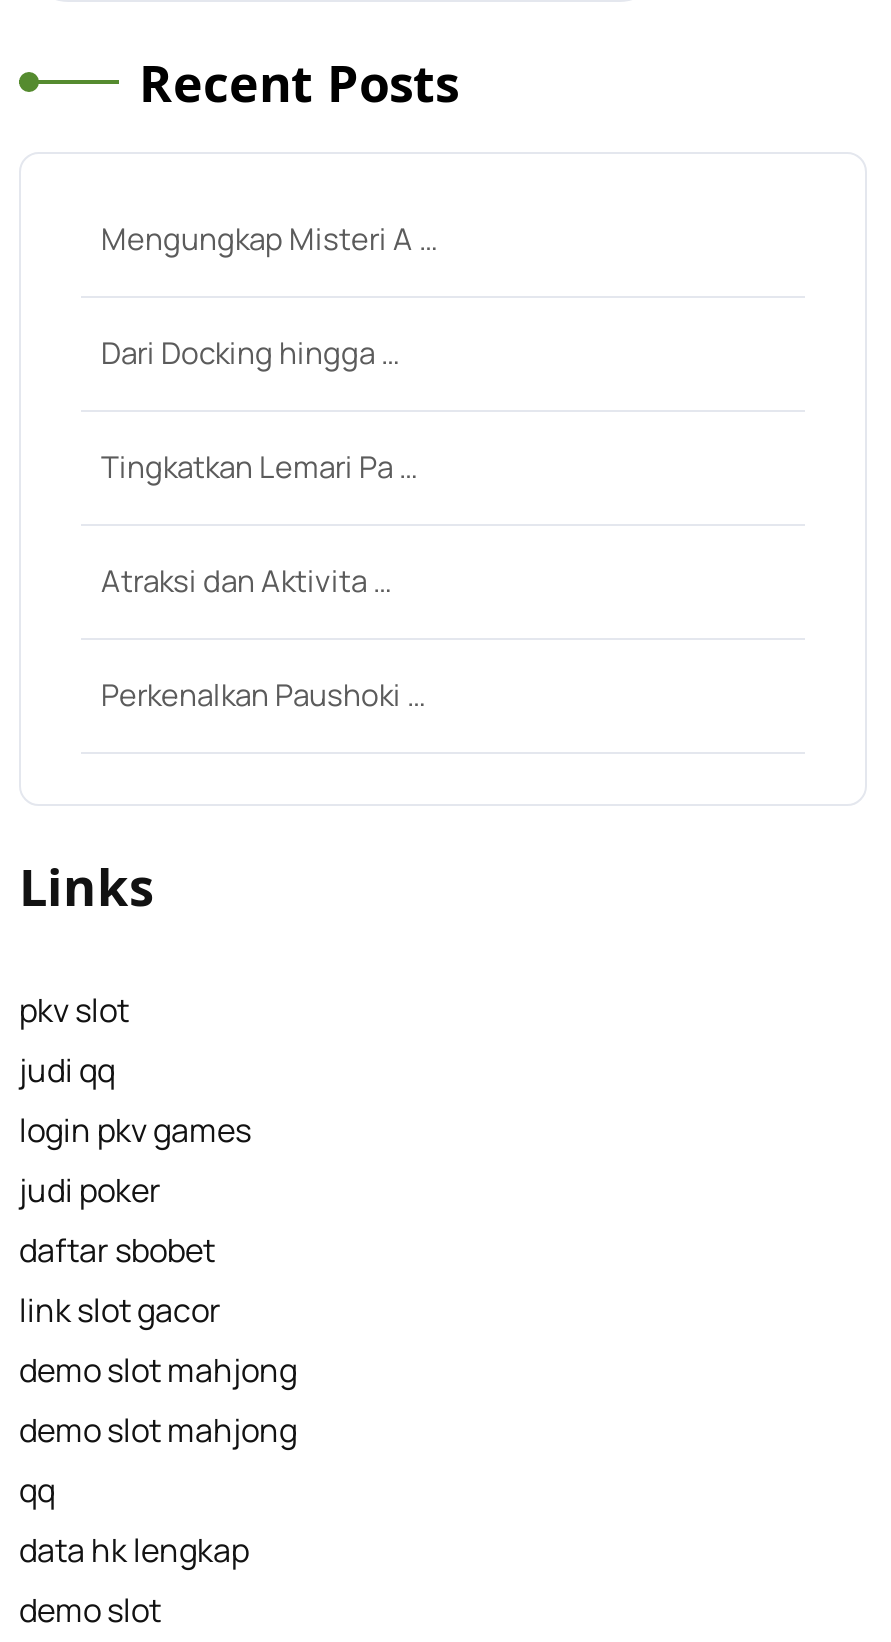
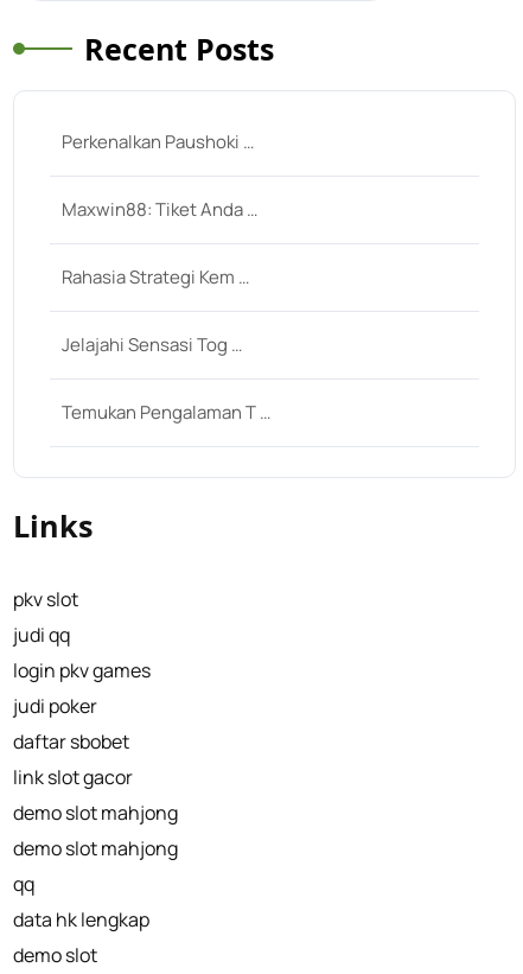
[101,218,437,602] Mengungkap Misteri A … | Dari Docking hingga … | Tingkatkan Lemari Pa … | Atraksi dan Aktivita … -> none
moved [101,674,425,716] -> [62,129,254,154]: Perkenalkan Paushoki …
none -> [62,197,270,424] Maxwin88: Tiket Anda … | Rahasia Strategi Kem … | Jelajahi Sensasi Tog … | Temukan Pengalaman T …

